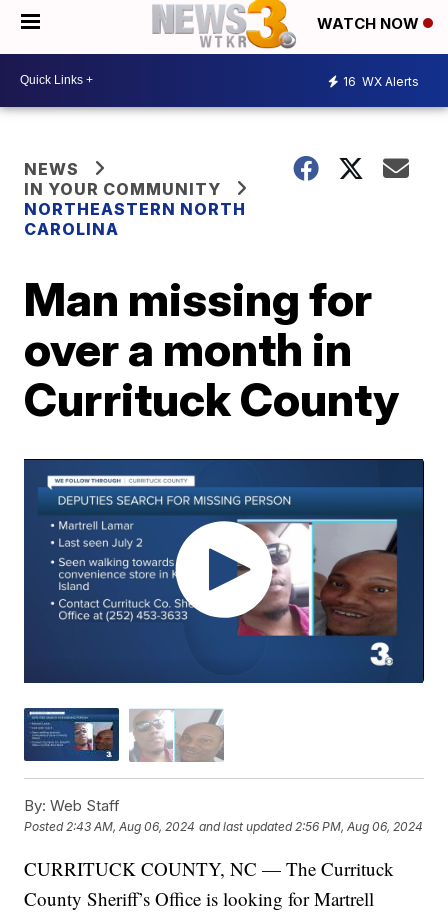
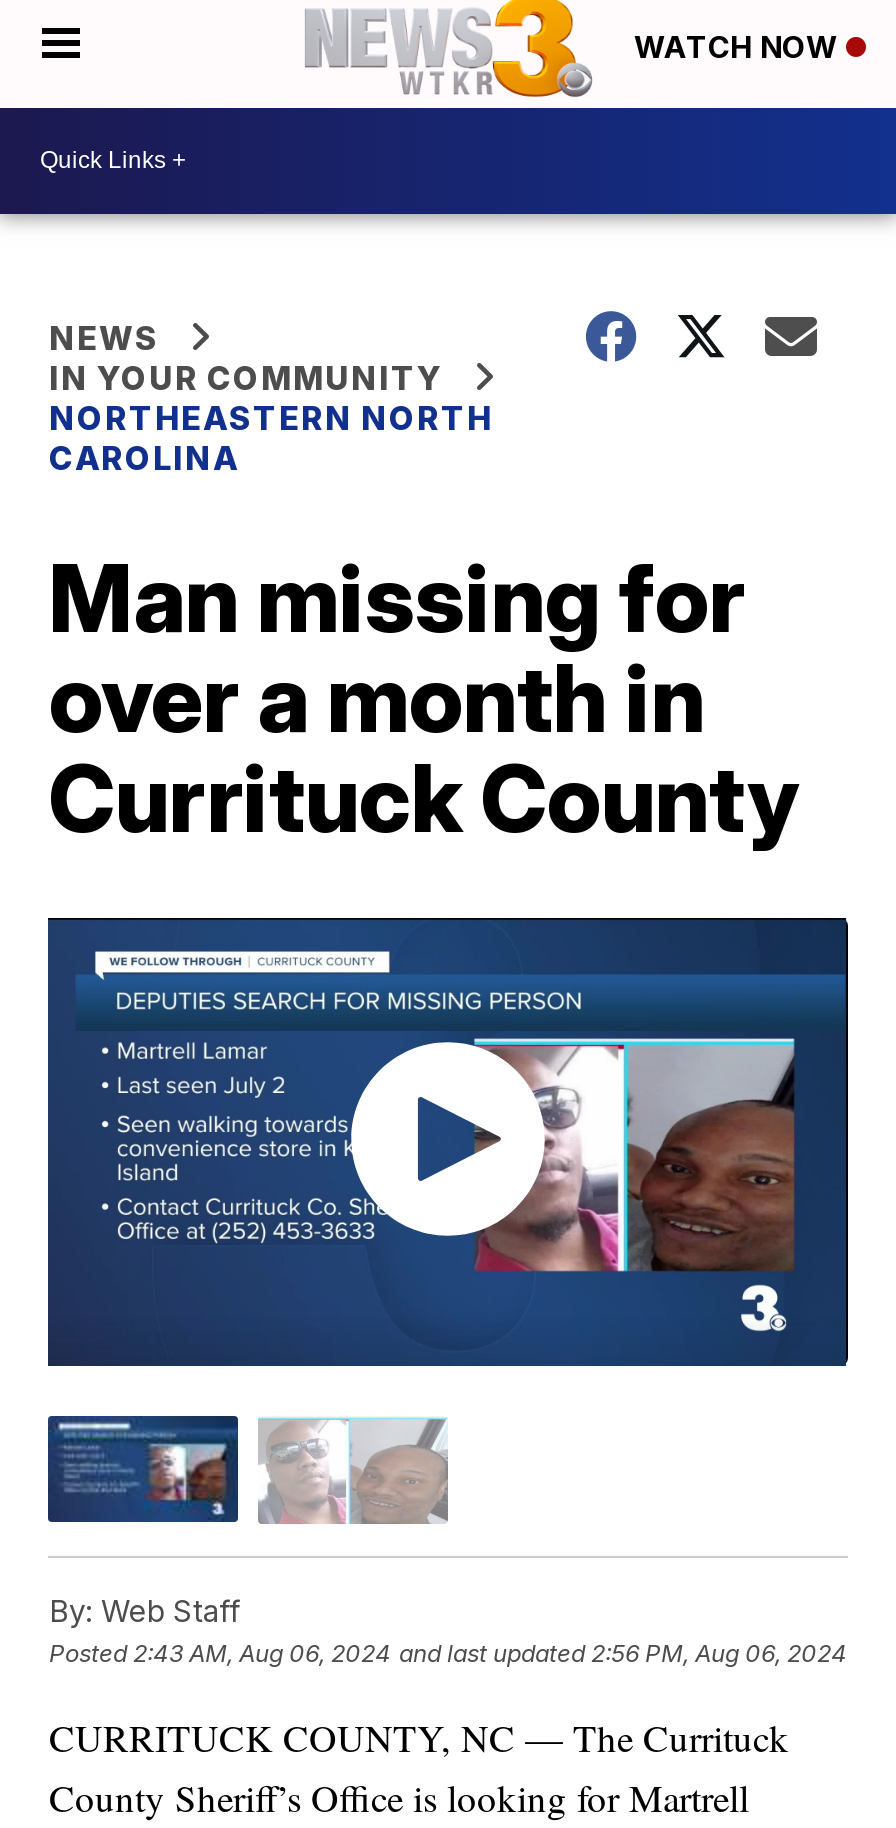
[343,74,419,89] 16 WX Alerts -> none

